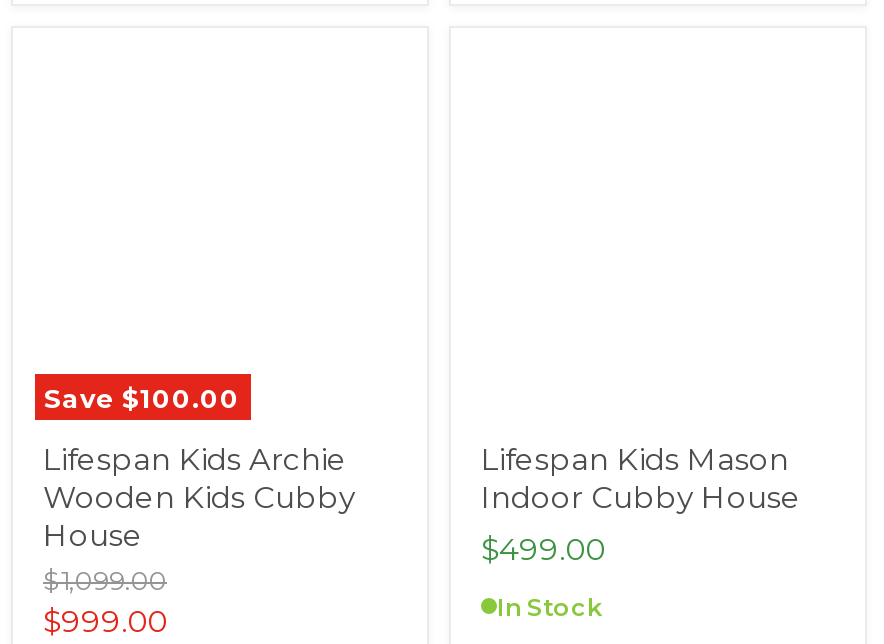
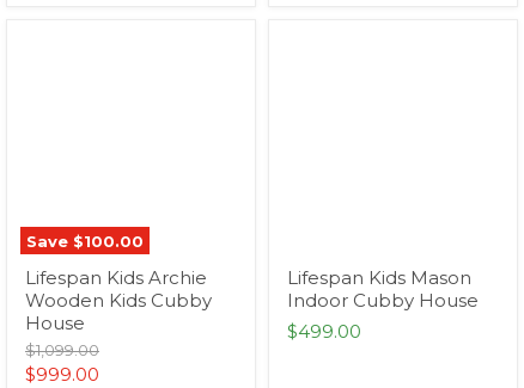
[497,592,603,622] In Stock -> none

